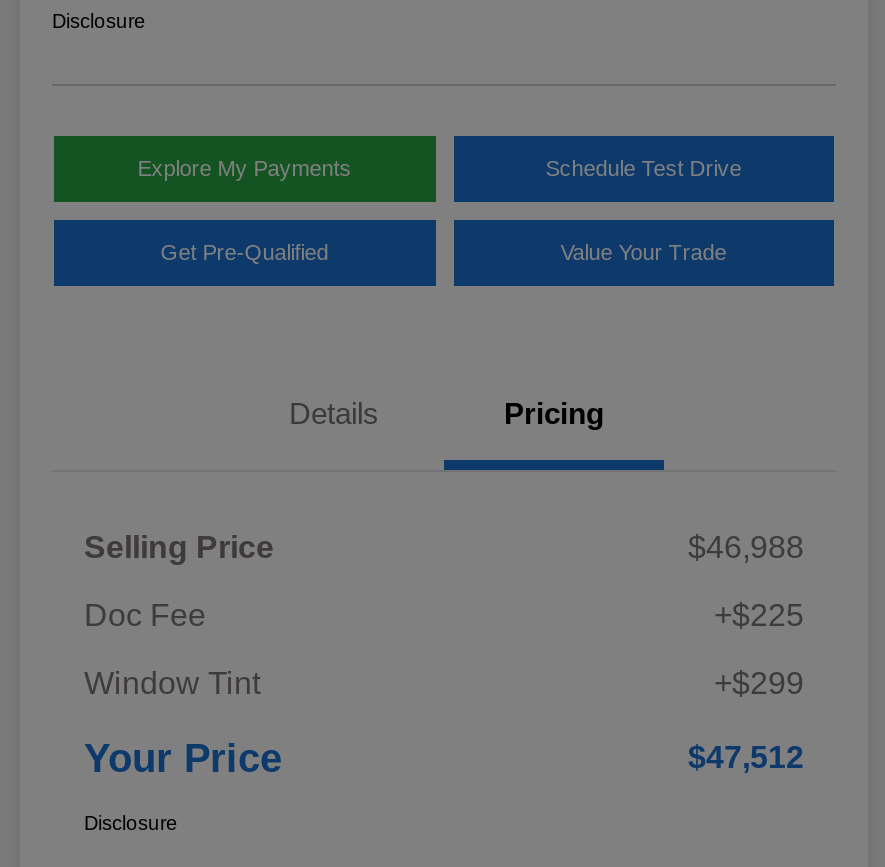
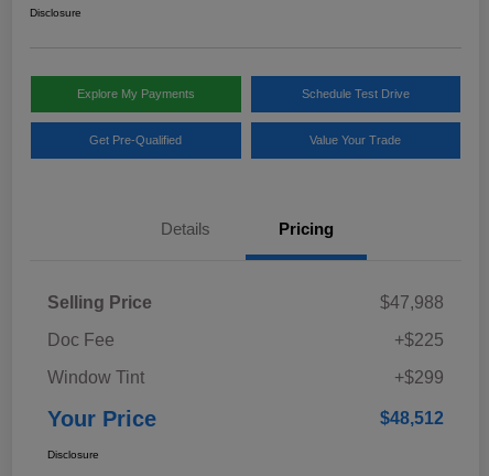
[688,529,804,563] $46,988 -> [380,294,444,312] $47,988
[688,739,804,773] $47,512 -> [380,409,444,428] $48,512

